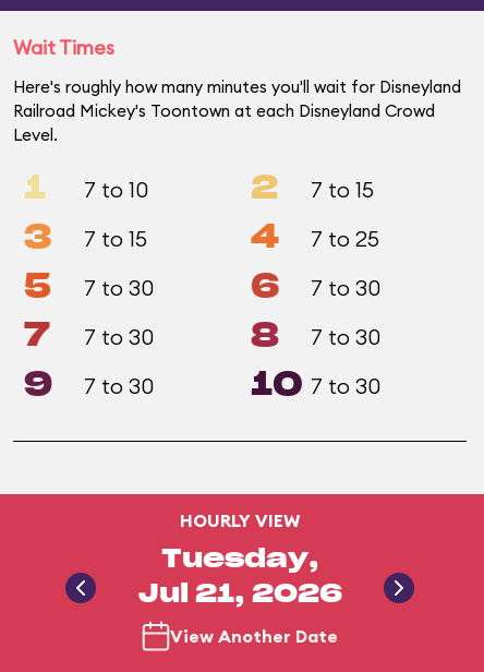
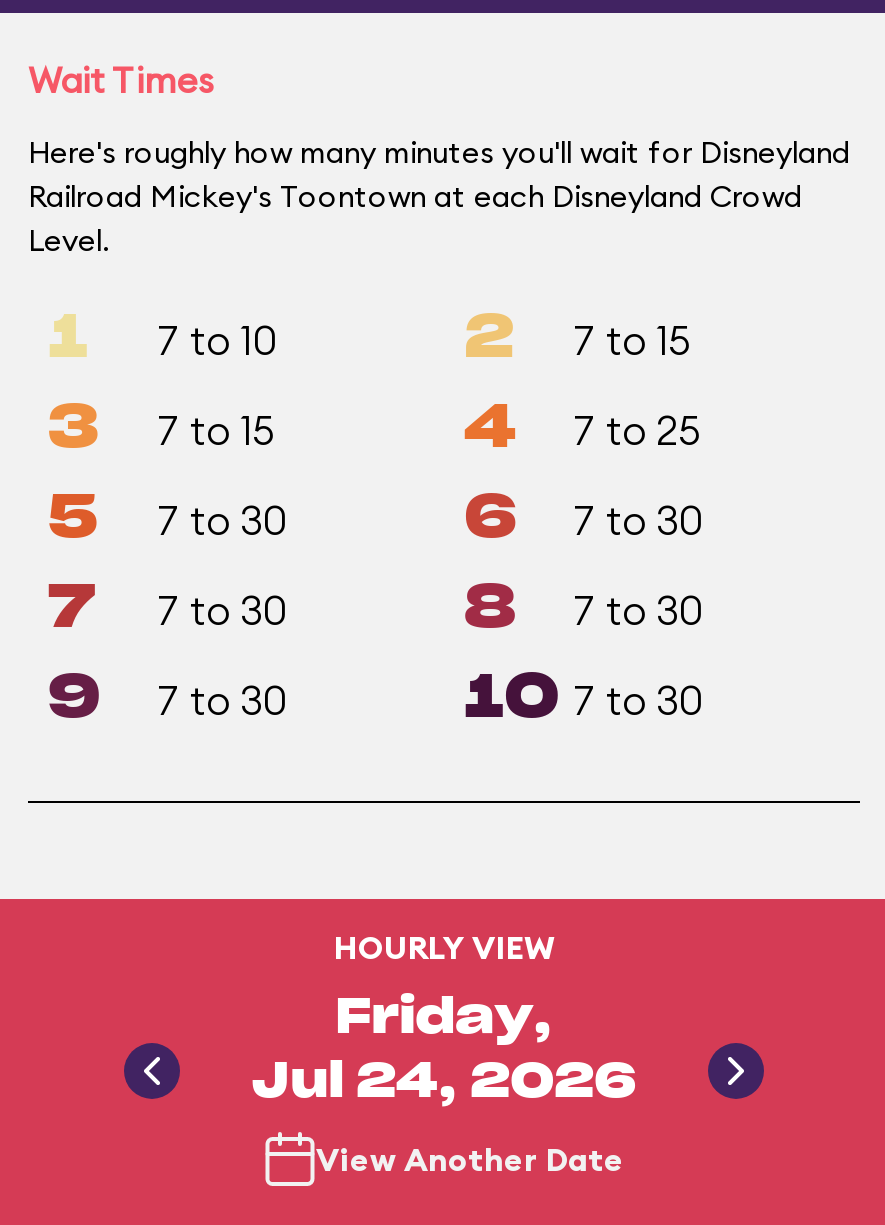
[138,547,342,608] Tuesday, | Jul 21, 2026 -> [252,995,636,1107] Friday, | Jul 24, 2026

